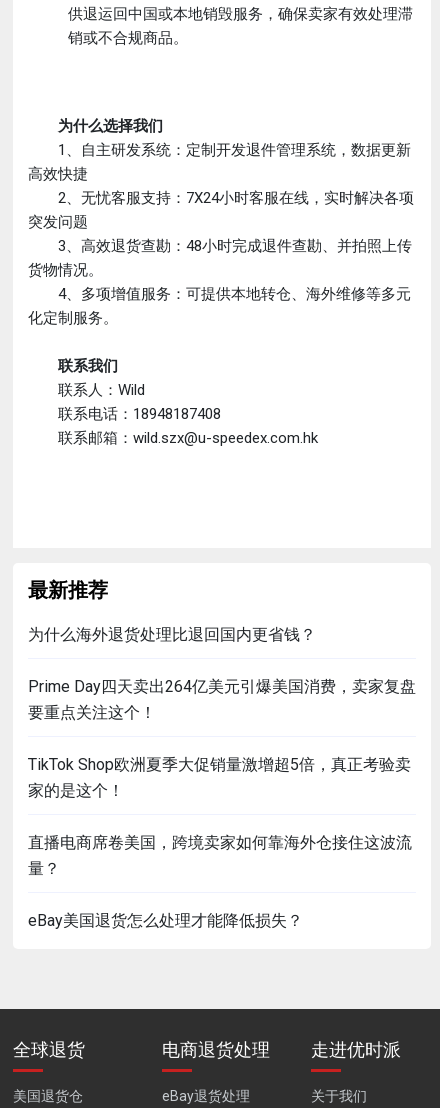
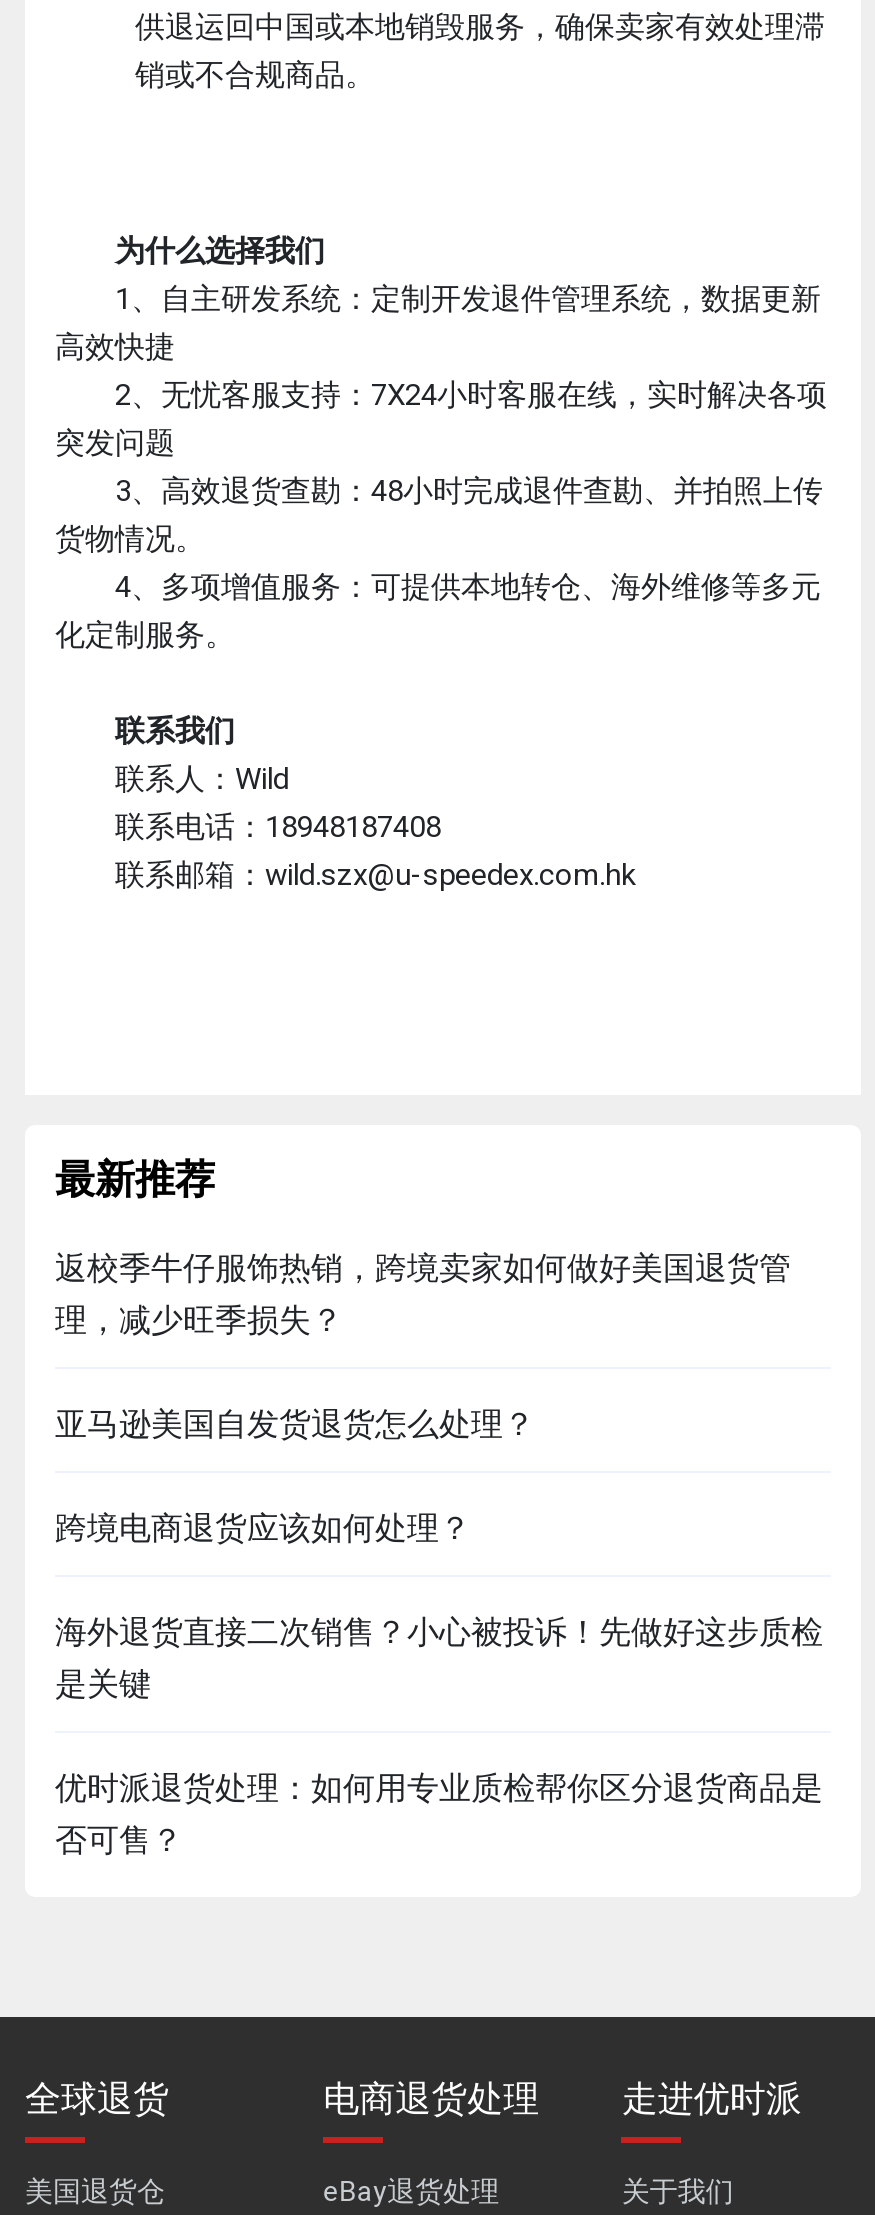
[28,625,316,644] 为什么海外退货处理比退回国内更省钱？ -> [55,1249,791,1339] 返校季牛仔服饰热销，跨境卖家如何做好美国退货管 | 理，减少旺季损失？
[28,677,416,722] Prime Day四天卖出264亿美元引爆美国消费，卖家复盘 | 要重点关注这个！ -> [55,1405,535,1443] 亚马逊美国自发货退货怎么处理？
[28,755,411,800] TikTok Shop欧洲夏季大促销量激增超5倍，真正考验卖 | 家的是这个！ -> [55,1509,471,1547] 跨境电商退货应该如何处理？
[28,833,412,878] 直播电商席卷美国，跨境卖家如何靠海外仓接住这波流 | 量？ -> [55,1613,823,1703] 海外退货直接二次销售？小心被投诉！先做好这步质检 | 是关键
[28,911,303,930] eBay美国退货怎么处理才能降低损失？ -> [55,1769,823,1859] 优时派退货处理：如何用专业质检帮你区分退货商品是 | 否可售？

